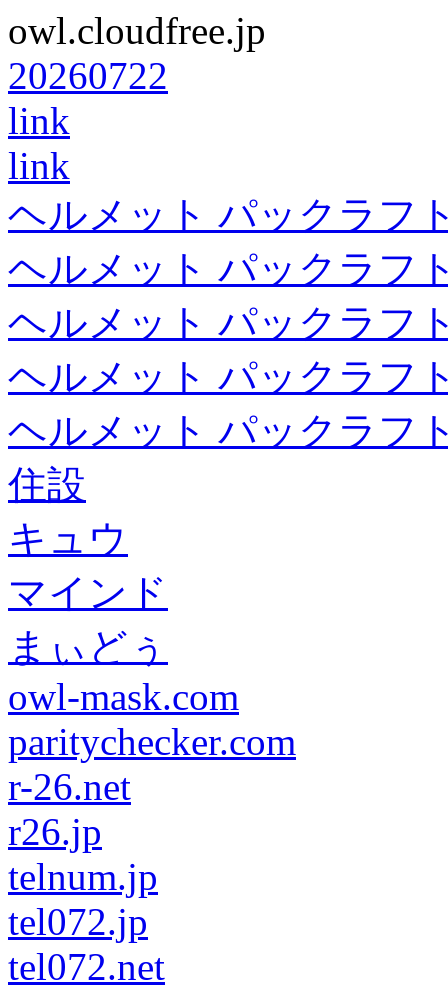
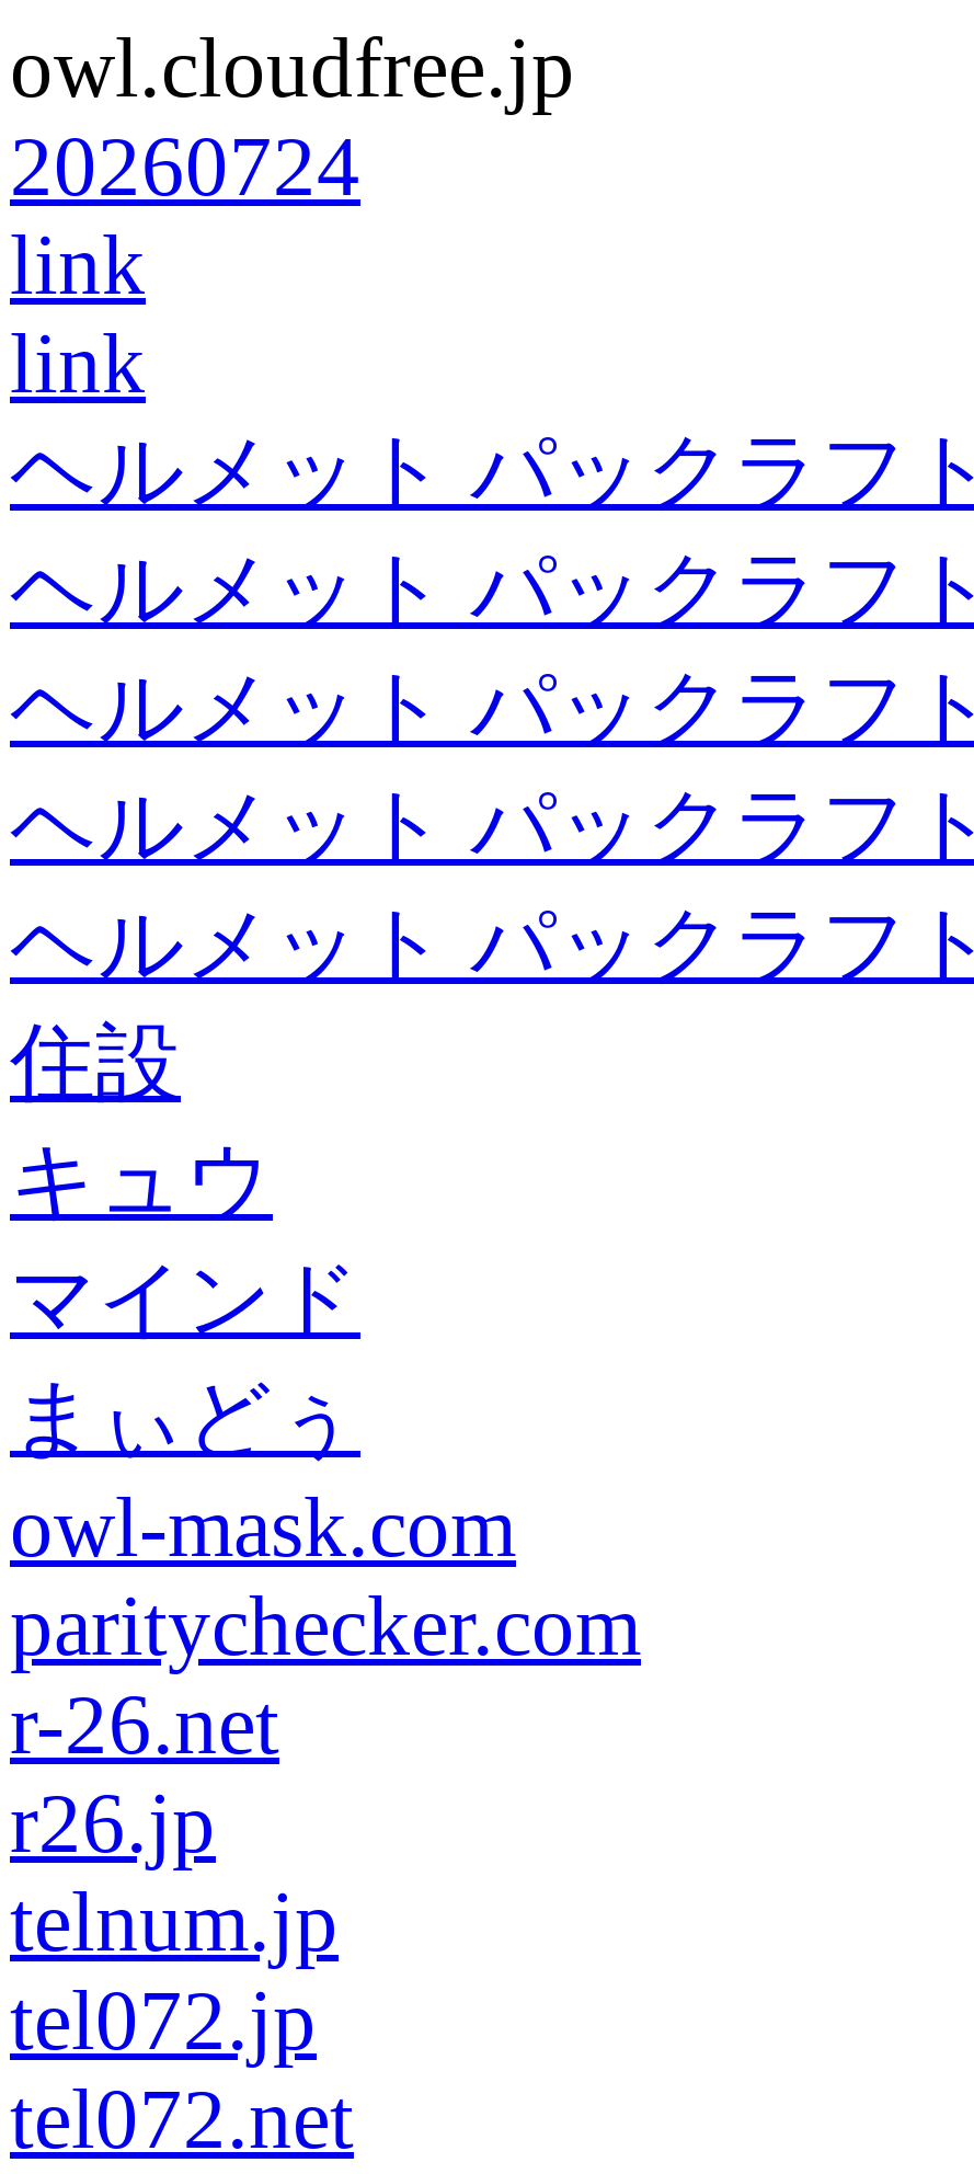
[8,54,168,97] 20260722 -> [10,118,360,213] 20260724

